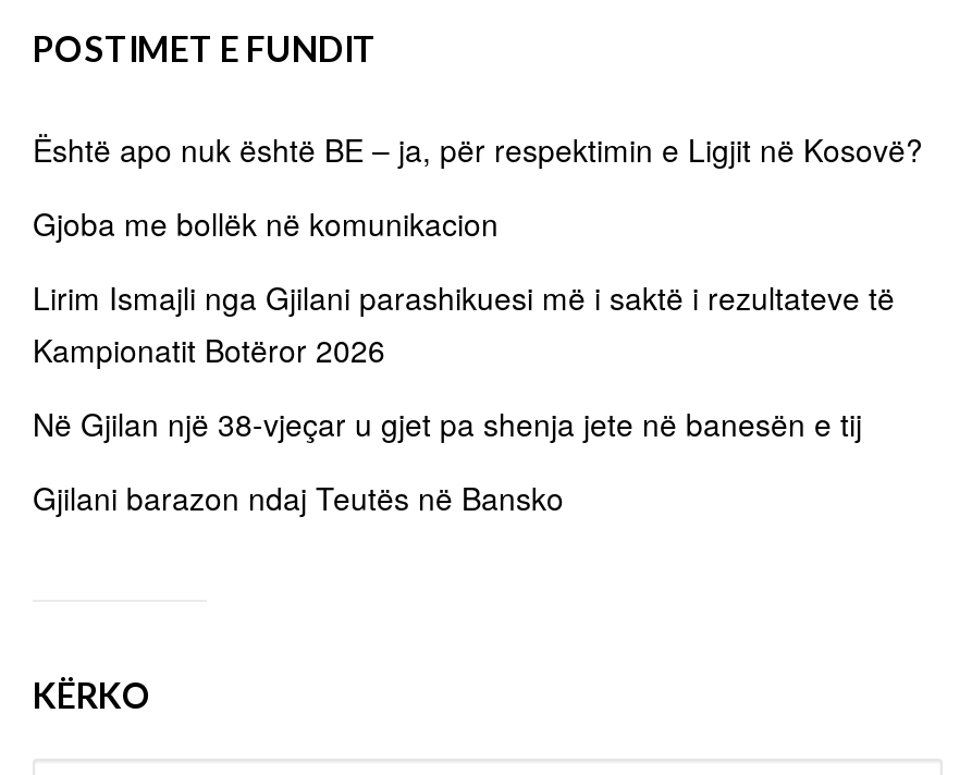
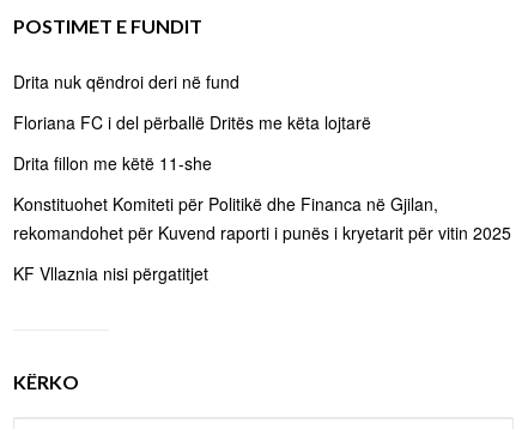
[33,128,923,172] Është apo nuk është BE – ja, për respektimin e Ligjit në Kosovë? -> [13,70,239,94] Drita nuk qëndroi deri në fund
[33,202,499,246] Gjoba me bollëk në komunikacion -> [13,111,371,135] Floriana FC i del përballë Dritës me këta lojtarë
[33,276,895,372] Lirim Ismajli nga Gjilani parashikuesi më i saktë i rezultateve të | Kampionatit Botëror 2026 -> [13,151,212,175] Drita fillon me këtë 11-she
[33,403,862,446] Në Gjilan një 38-vjeçar u gjet pa shenja jete në banesën e tij -> [13,192,511,245] Konstituohet Komiteti për Politikë dhe Financa në Gjilan, | rekomandohet për Kuvend raporti i punës i kryetarit për vitin 2025
[33,477,564,520] Gjilani barazon ndaj Teutës në Bansko -> [13,262,208,286] KF Vllaznia nisi përgatitjet

